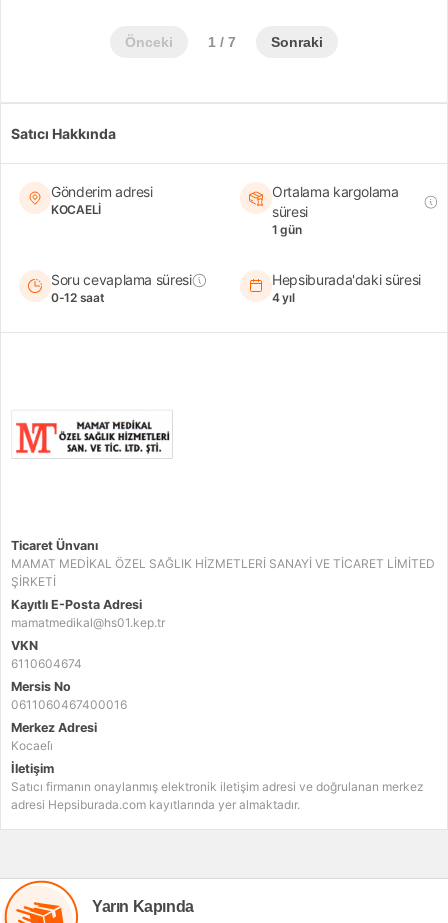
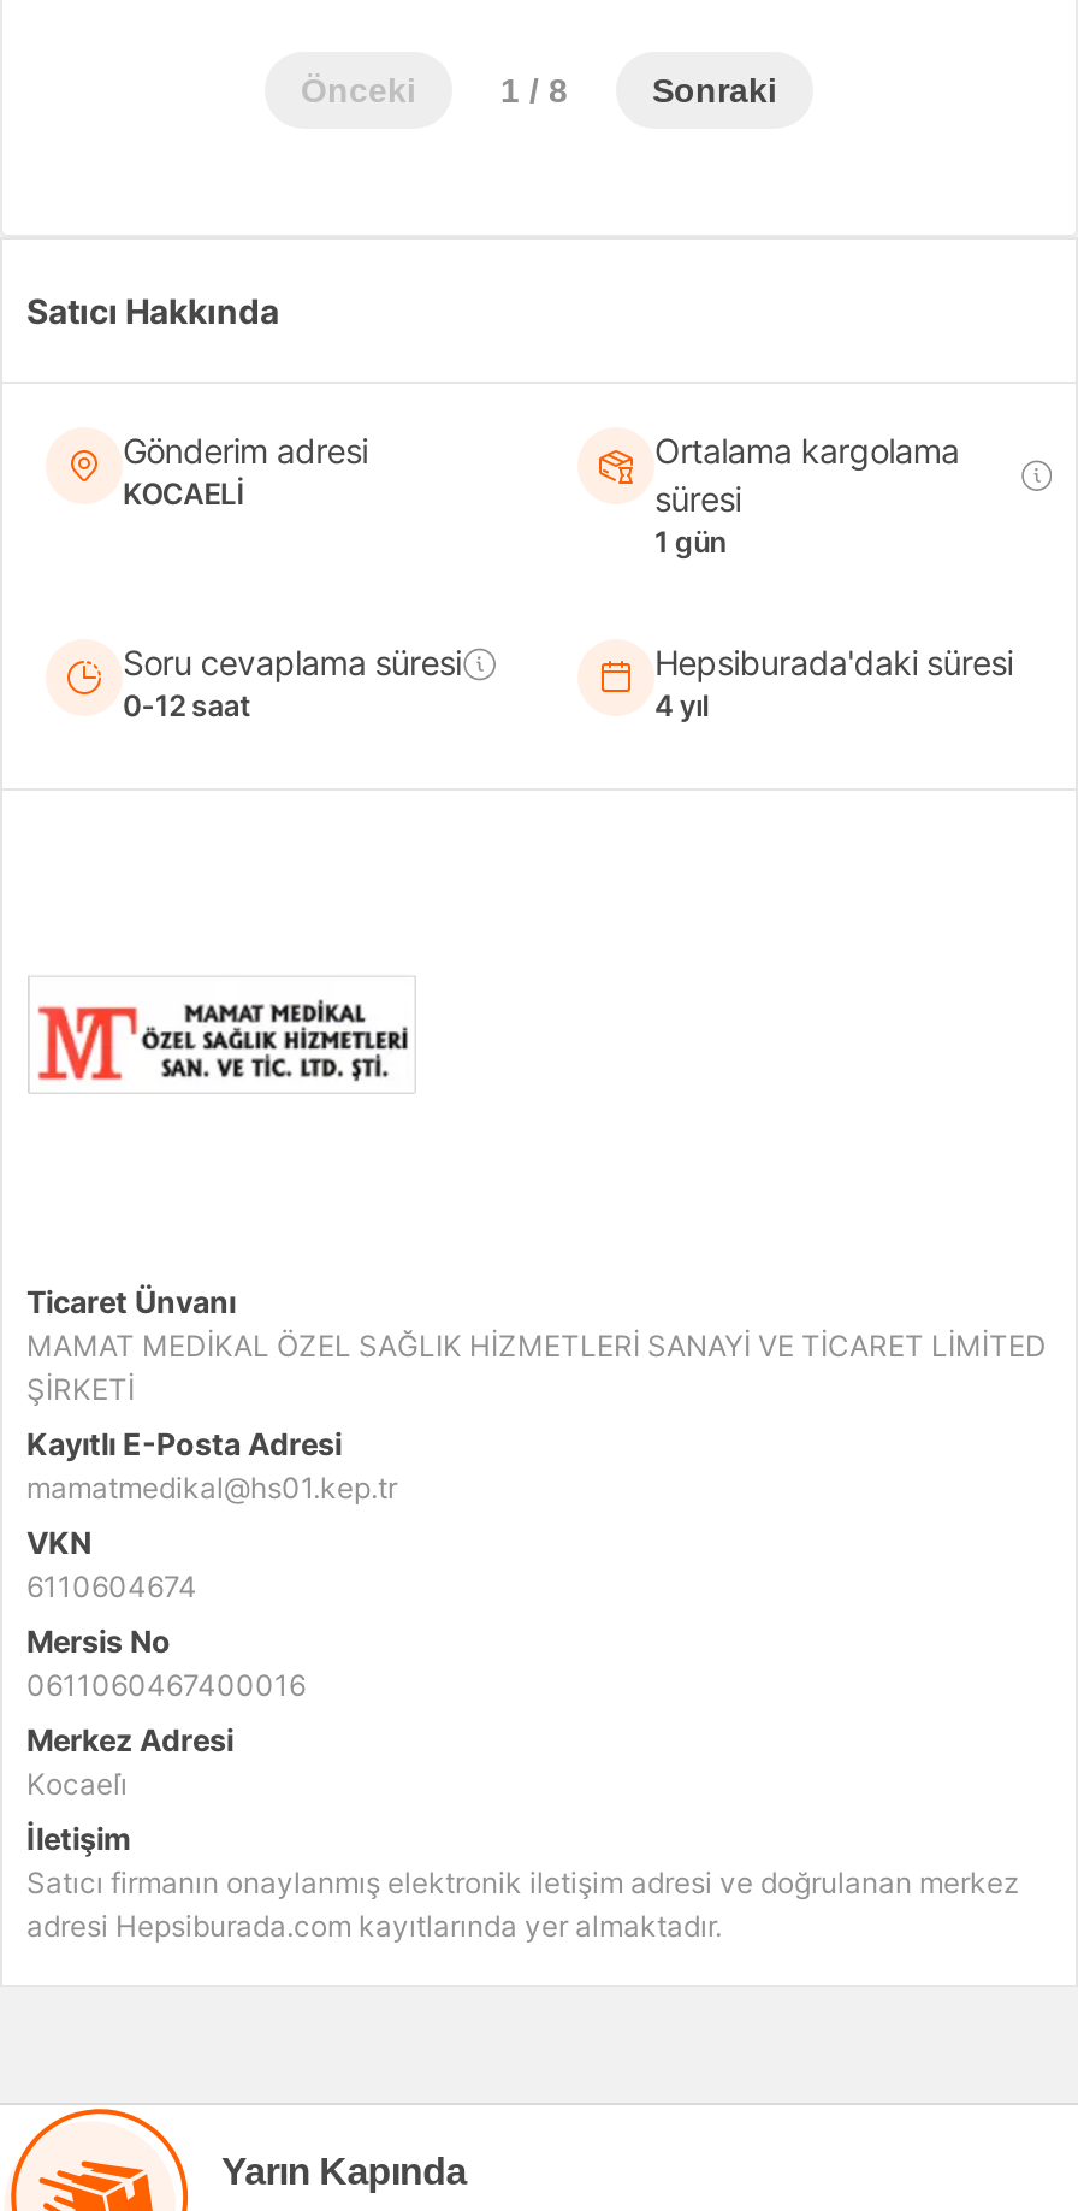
[208,34,236,50] 1 / 7 -> [500,71,568,110] 1 / 8

